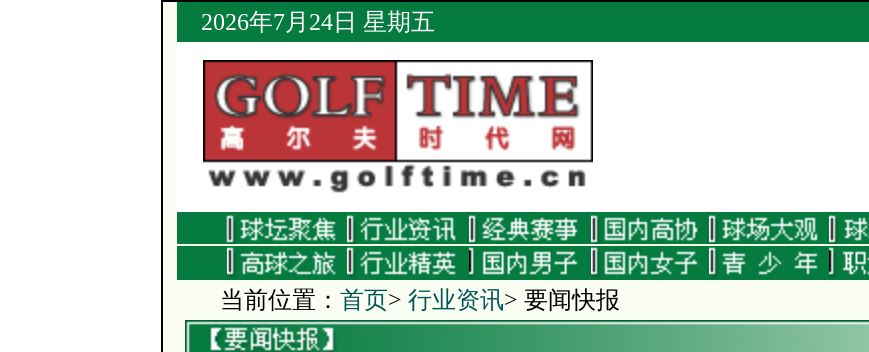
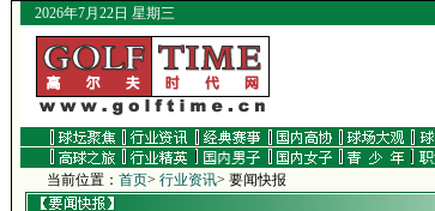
[201,8,435,36] 2026年7月24日 星期五 -> [35,5,175,22] 2026年7月22日 星期三

